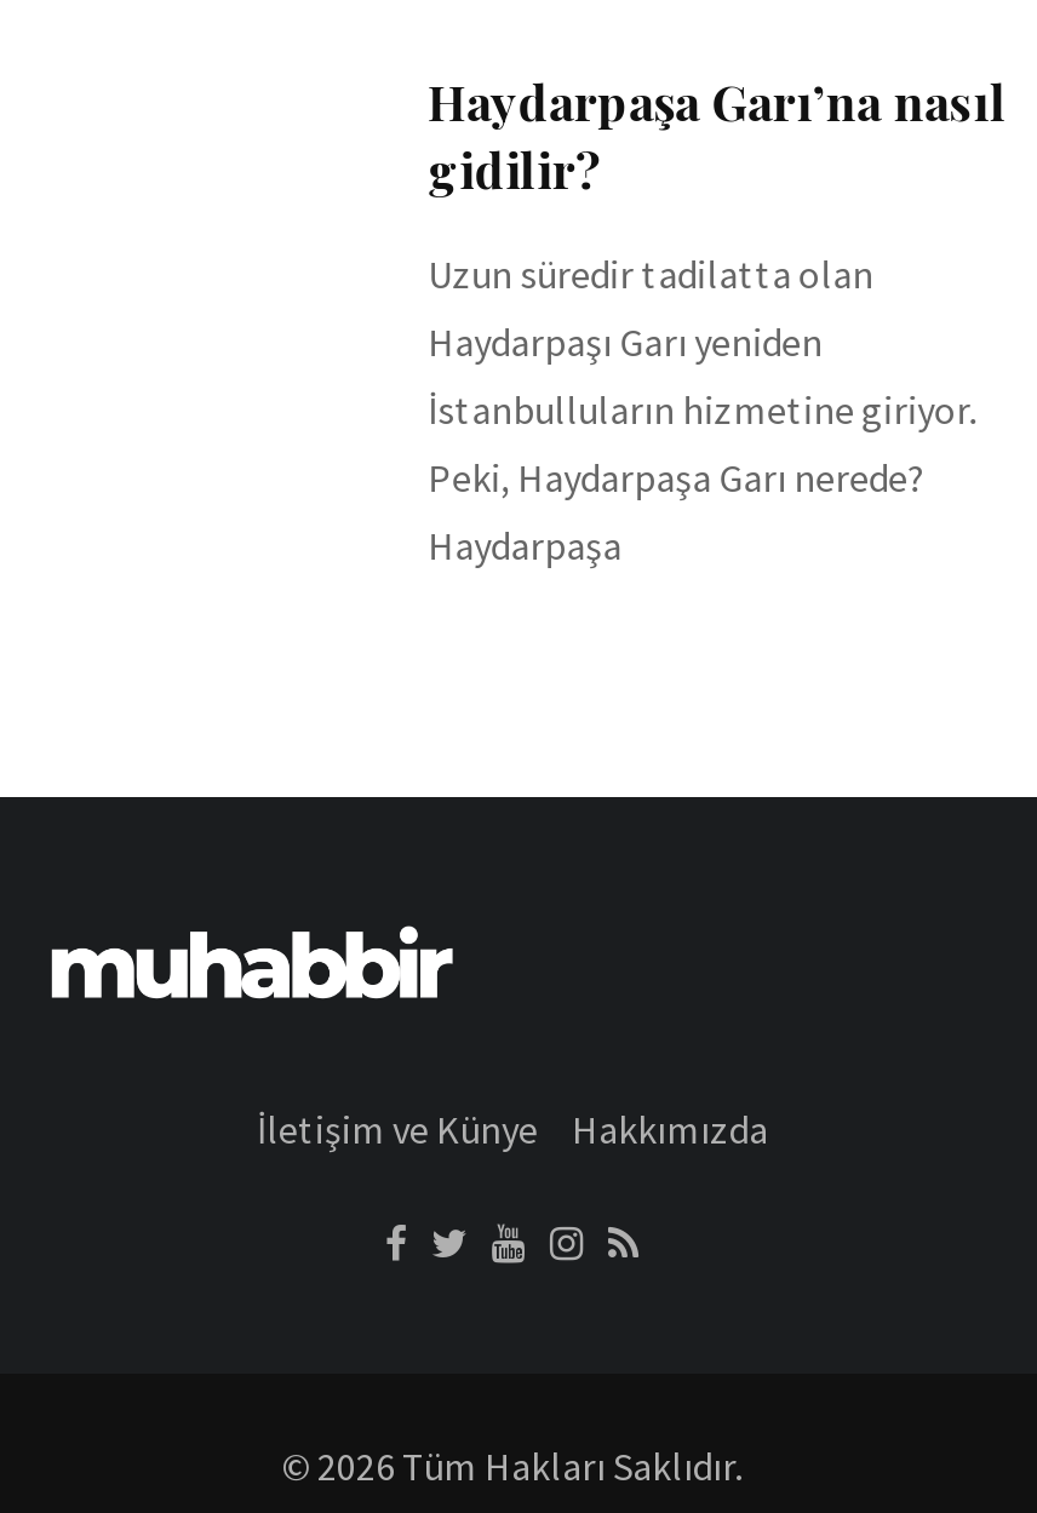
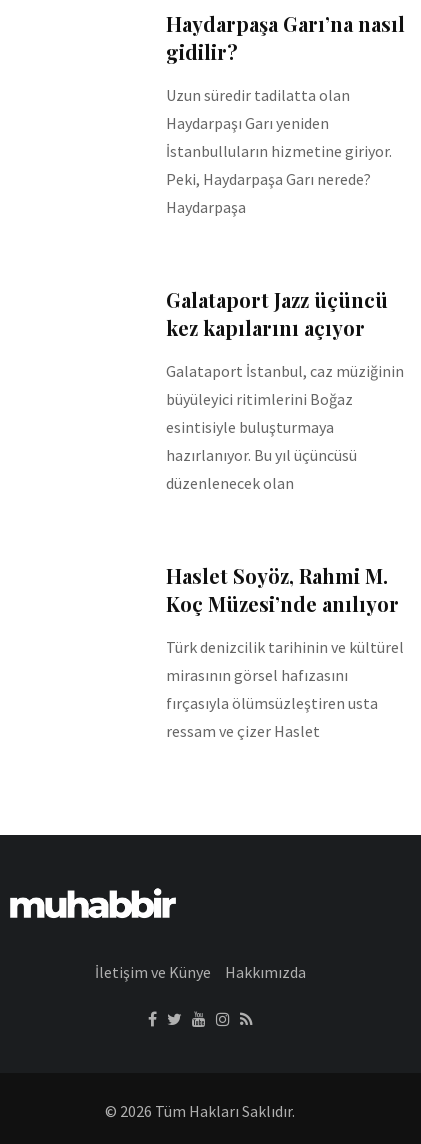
none -> [166,286,404,493] Galataport Jazz üçüncü | kez kapılarını açıyor | Galataport İstanbul, caz müziğinin | büyüleyici ritimlerini Boğaz | esintisiyle buluşturmaya | hazırlanıyor. Bu yıl üçüncüsü | düzenlenecek olan
none -> [166,562,404,741] Haslet Soyöz, Rahmi M. | Koç Müzesi’nde anılıyor | Türk denizcilik tarihinin ve kültürel | mirasının görsel hafızasını | fırçasıyla ölümsüzleştiren usta | ressam ve çizer Haslet

